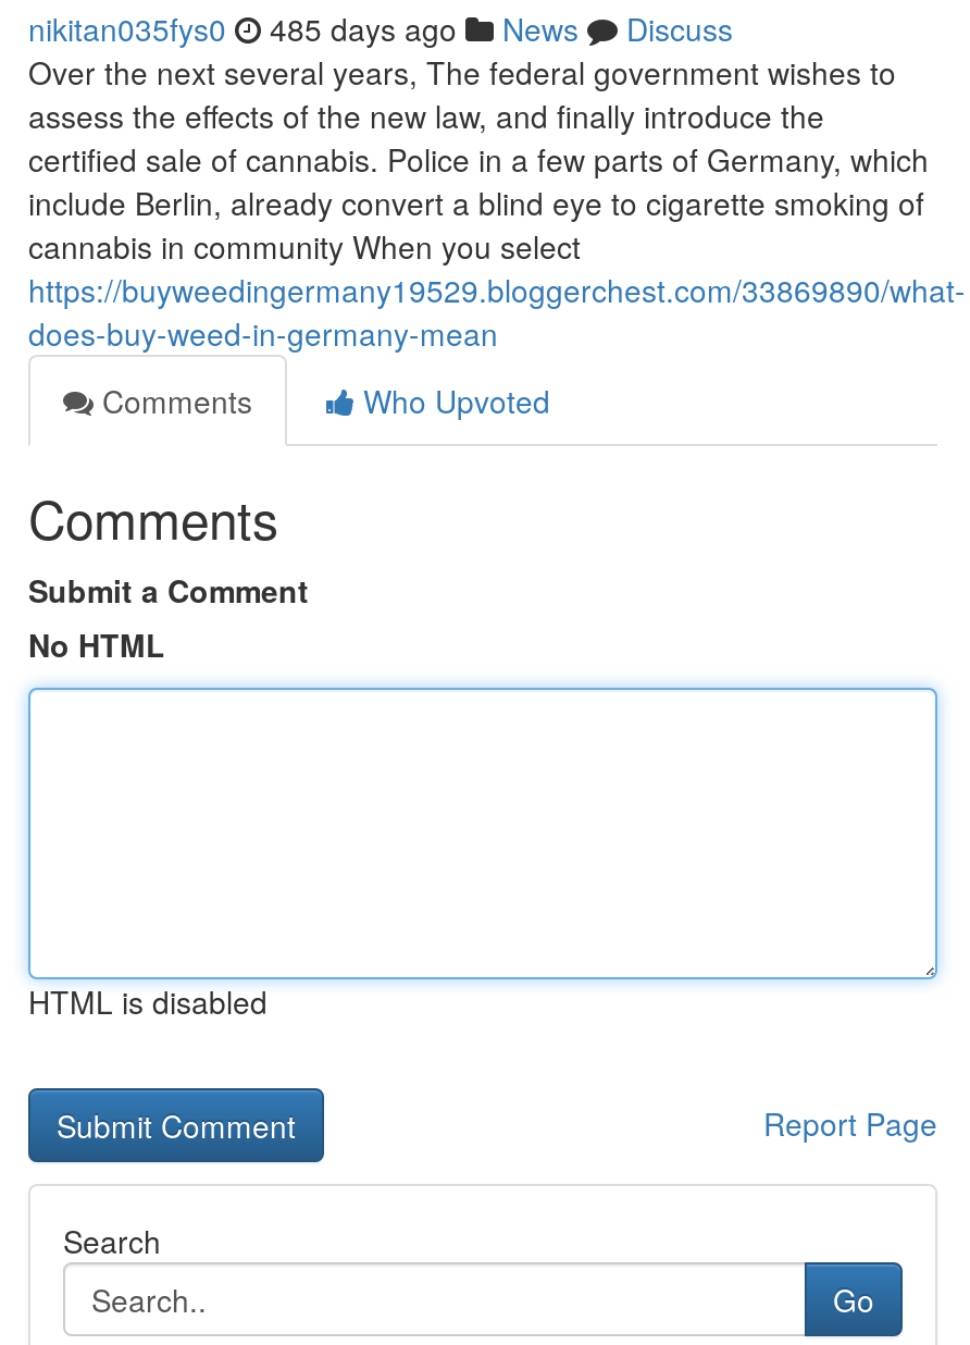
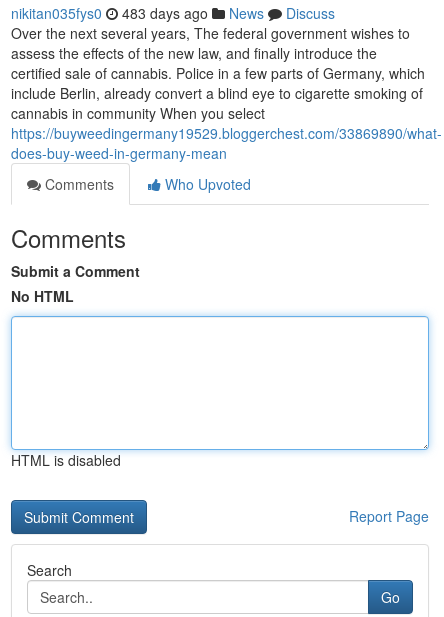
[28,7,733,50] nikitan035fys0 485 days ago News Discuss -> [11,3,335,23] nikitan035fys0 483 days ago News Discuss

